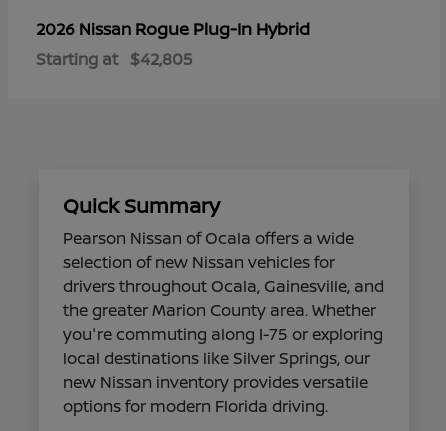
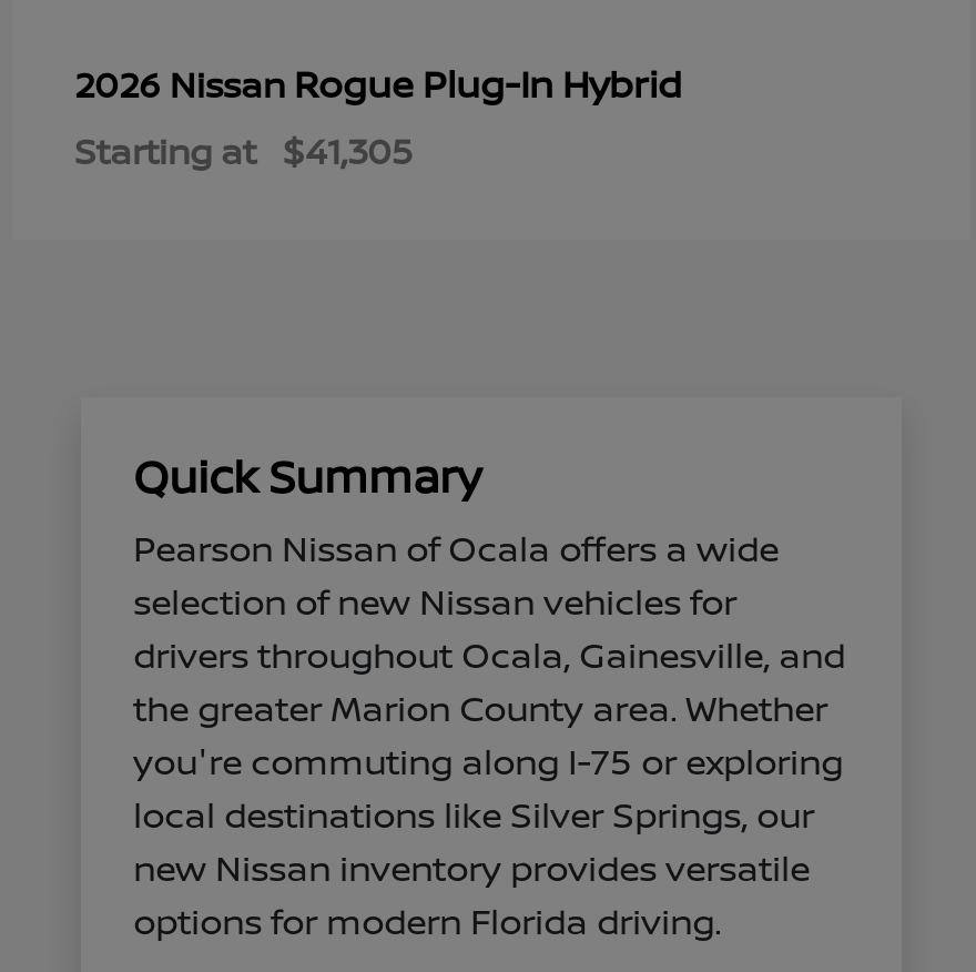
[36,48,193,70] Starting at $42,805 -> [74,127,414,176] Starting at $41,305

